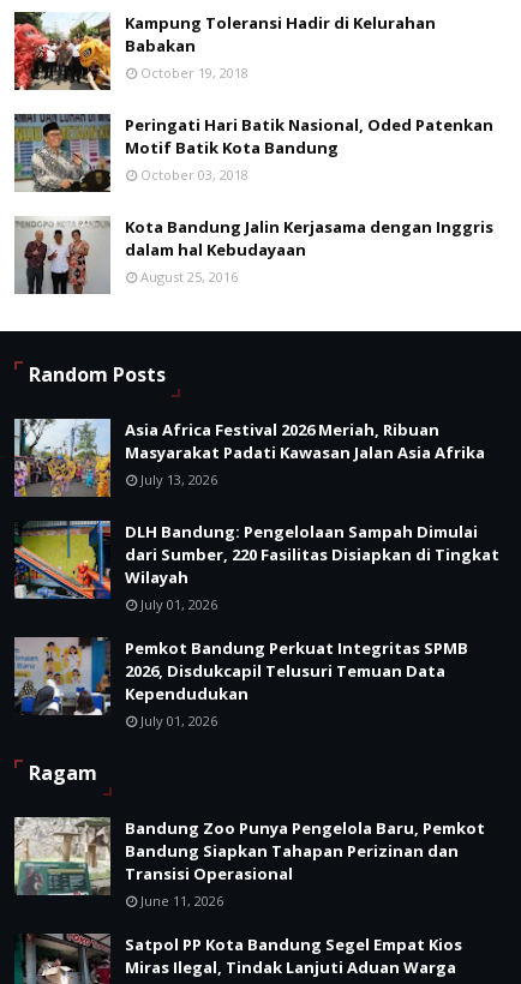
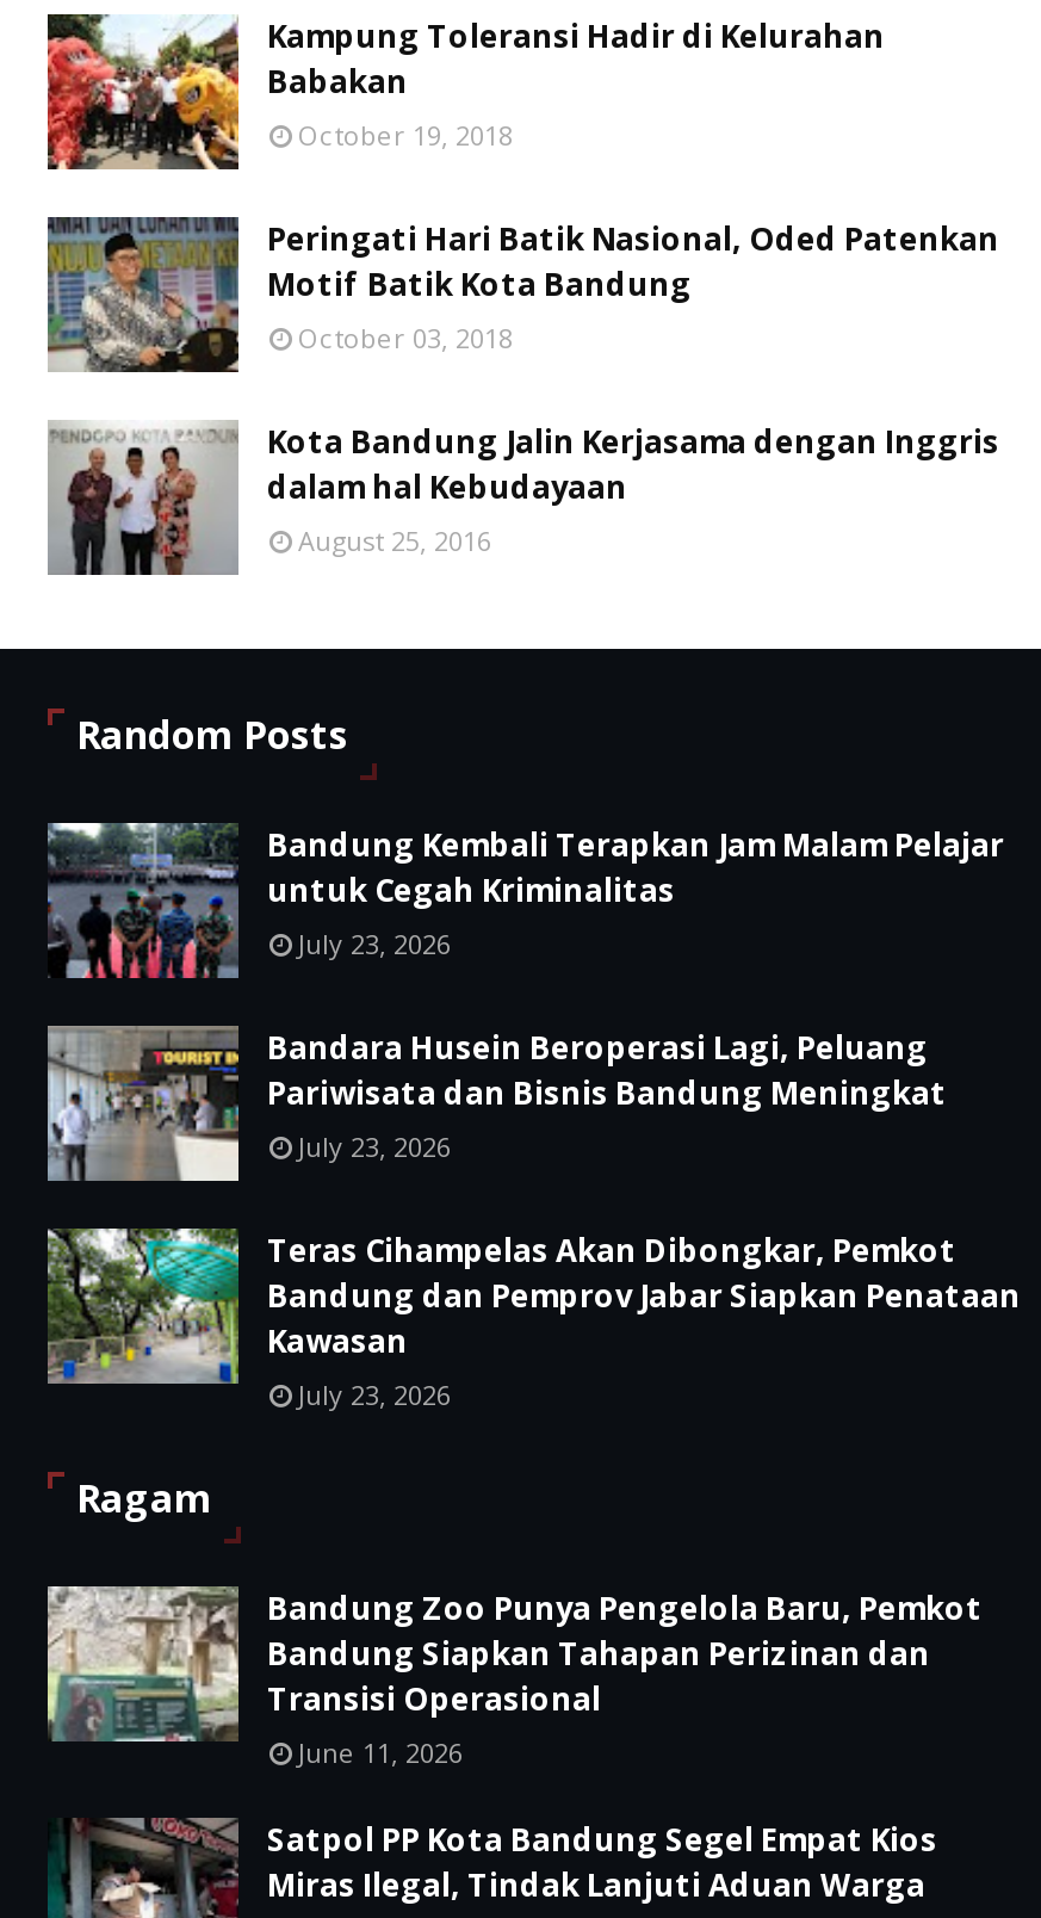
[14,418,485,498] [image] | Asia Africa Festival 2026 Meriah, Ribuan | Masyarakat Padati Kawasan Jalan Asia Afrika | July 13, 2026 -> [48,823,1004,980] [image] | Bandung Kembali Terapkan Jam Malam Pelajar | untuk Cegah Kriminalitas | July 23, 2026
[14,521,499,614] [image] | DLH Bandung: Pengelolaan Sampah Dimulai | dari Sumber, 220 Fasilitas Disiapkan di Tingkat | Wilayah | July 01, 2026 -> [45,1026,947,1183] [image] | Bandara Husein Beroperasi Lagi, Peluang | Pariwisata dan Bisnis Bandung Meningkat | July 23, 2026
[14,636,468,730] [image] | Pemkot Bandung Perkuat Integritas SPMB | 2026, Disdukcapil Telusuri Temuan Data | Kependudukan | July 01, 2026 -> [48,1226,1021,1413] [image] | Teras Cihampelas Akan Dibongkar, Pemkot | Bandung dan Pemprov Jabar Siapkan Penataan | Kawasan | July 23, 2026

